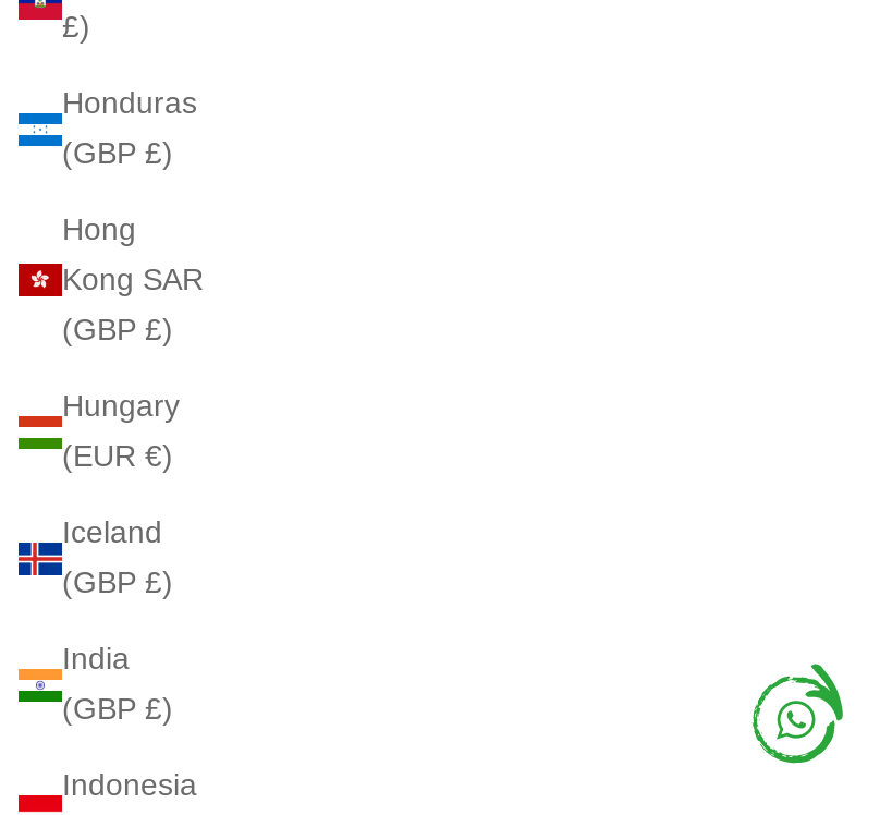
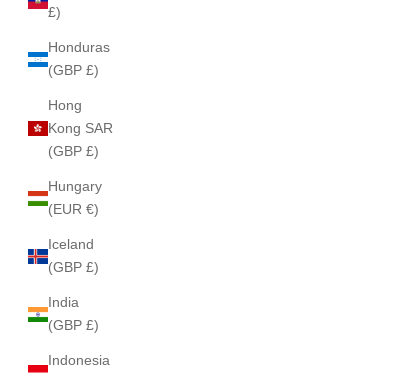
[750,662,846,765] [image] -> none

